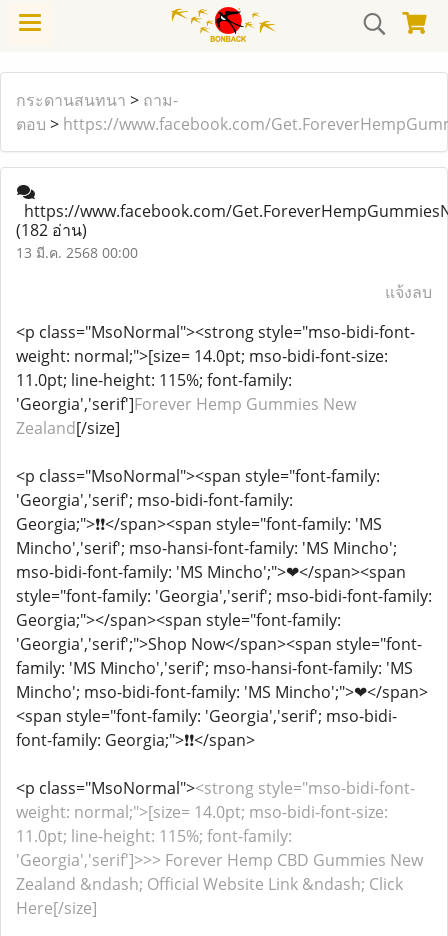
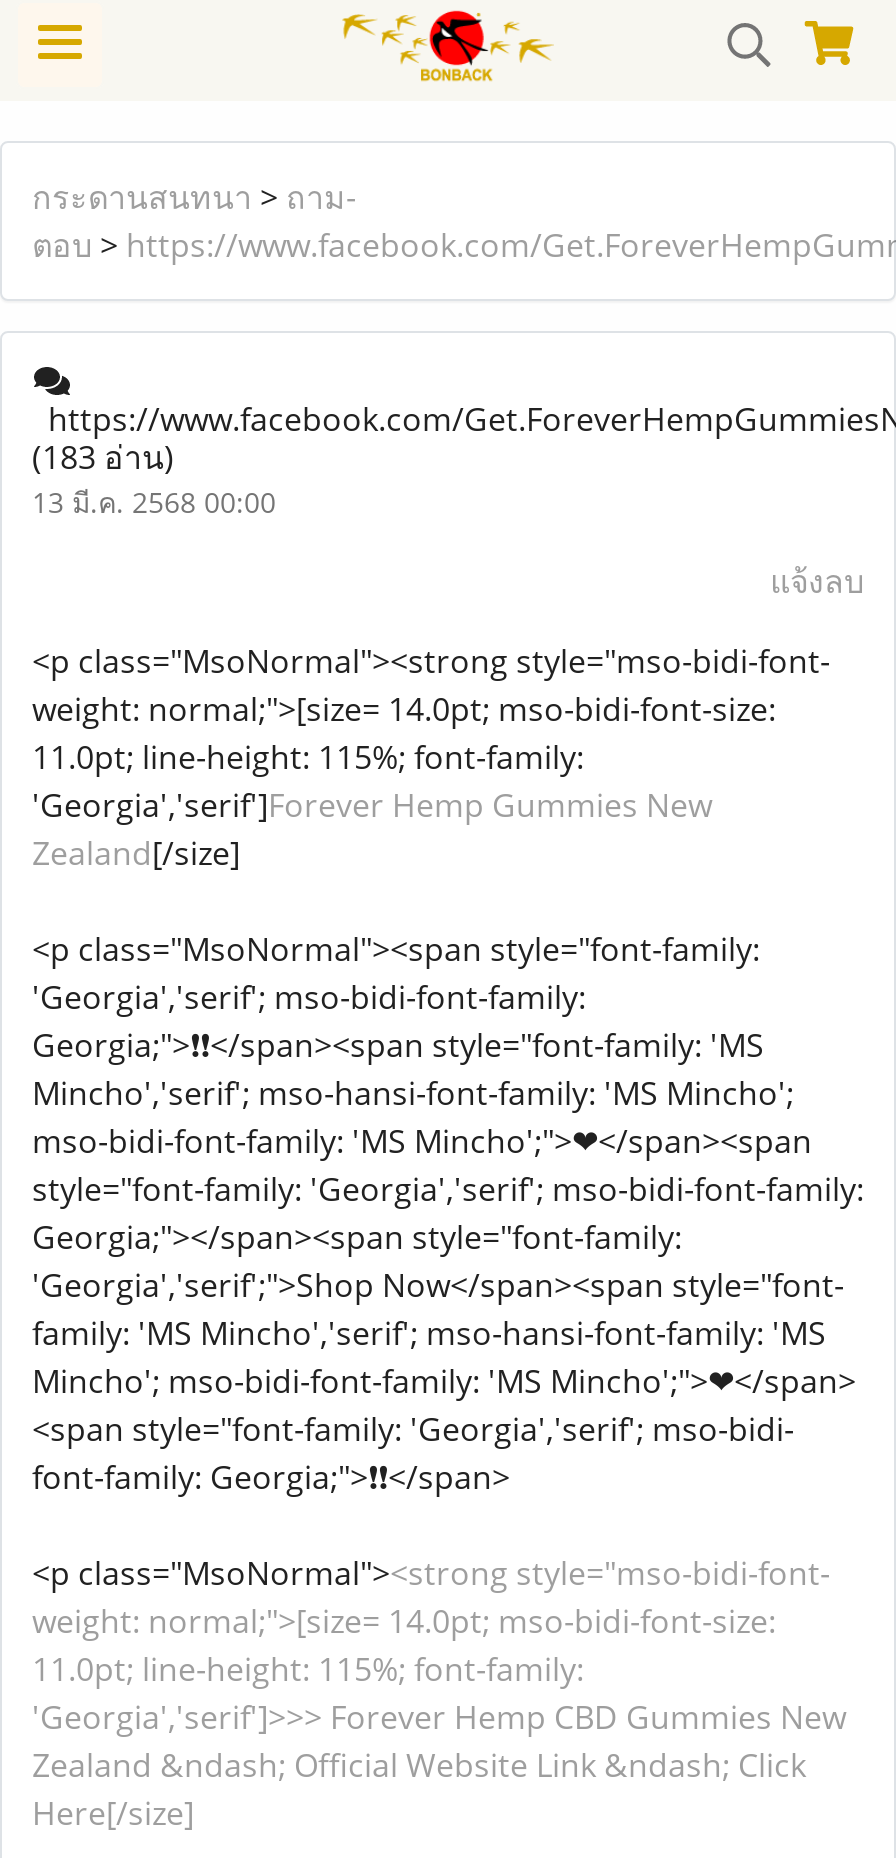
[16,219,87,241] (182 อ่าน) -> [32,435,174,479] (183 อ่าน)

